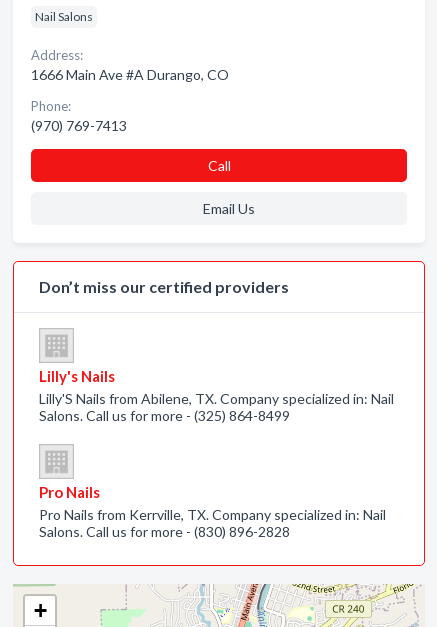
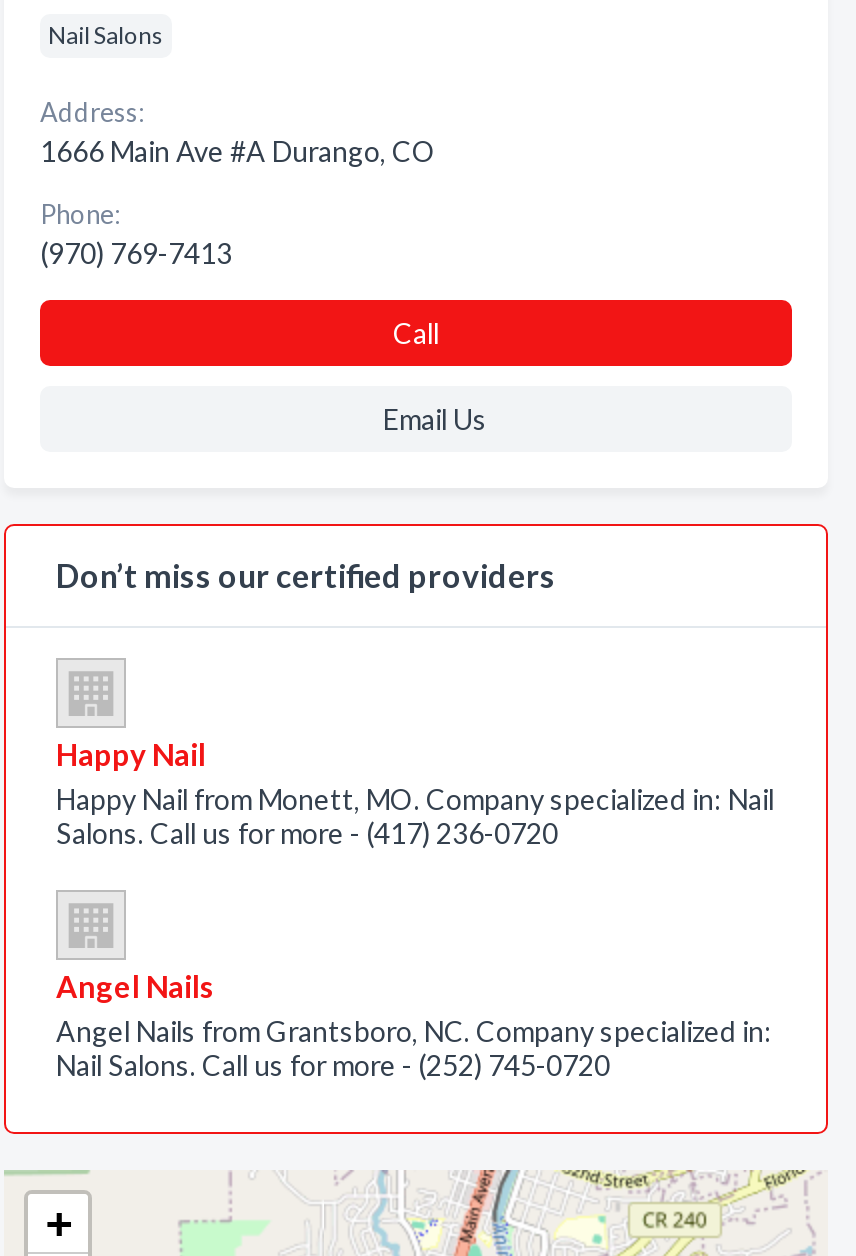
[39,367,394,424] Lilly's Nails | Lilly'S Nails from Abilene, TX. Company specialized in: Nail | Salons. Call us for more - (325) 864-8499 -> [56,736,774,850] Happy Nail | Happy Nail from Monett, MO. Company specialized in: Nail | Salons. Call us for more - (417) 236-0720
[39,483,386,540] Pro Nails | Pro Nails from Kerrville, TX. Company specialized in: Nail | Salons. Call us for more - (830) 896-2828 -> [56,968,772,1082] Angel Nails | Angel Nails from Grantsboro, NC. Company specialized in: | Nail Salons. Call us for more - (252) 745-0720

